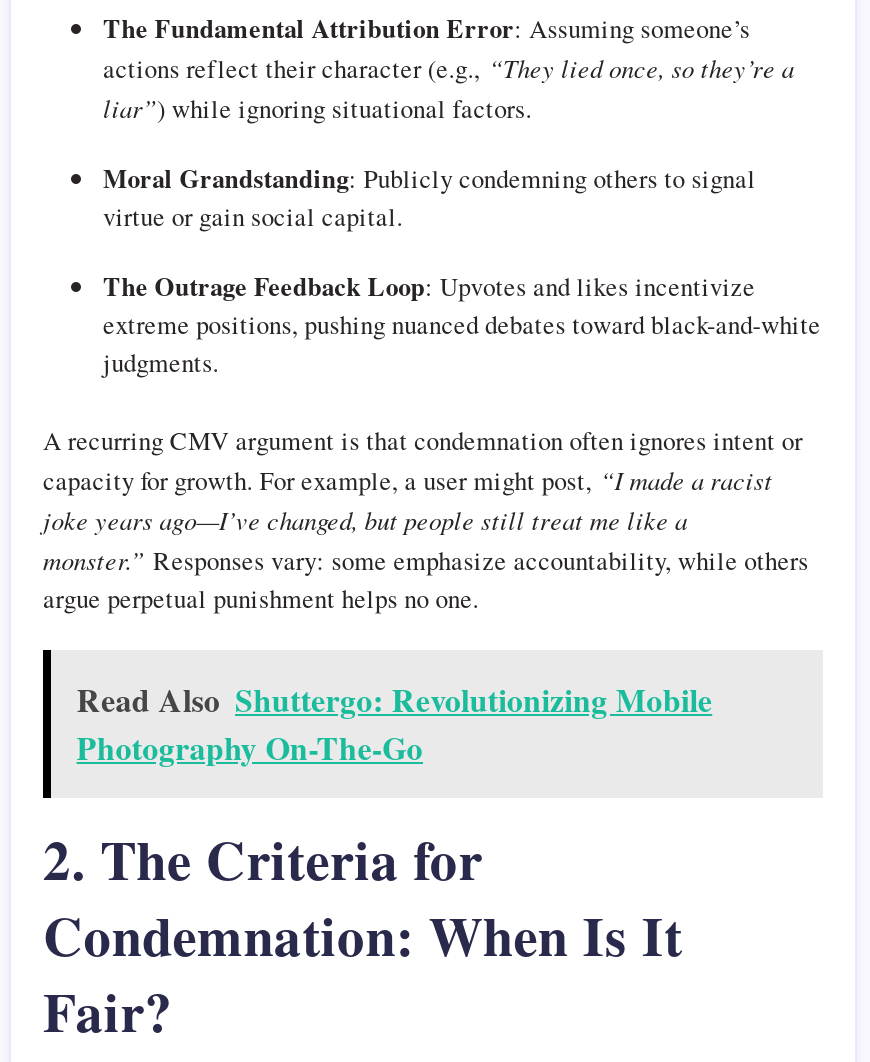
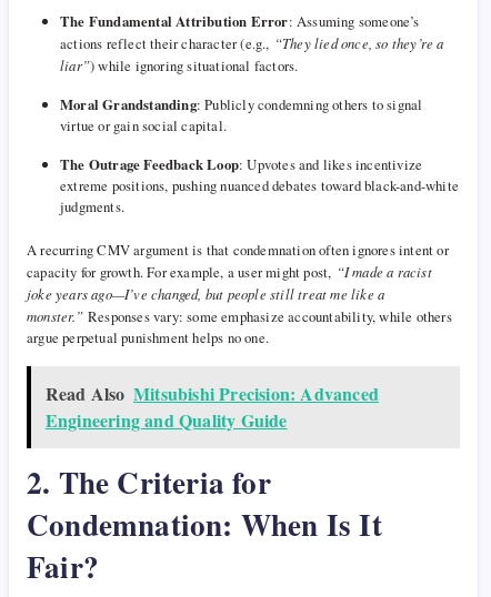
[77,676,712,770] Read Also Shuttergo: Revolutionizing Mobile | Photography On-The-Go -> [45,380,379,433] Read Also Mitsubishi Precision: Advanced | Engineering and Quality Guide

